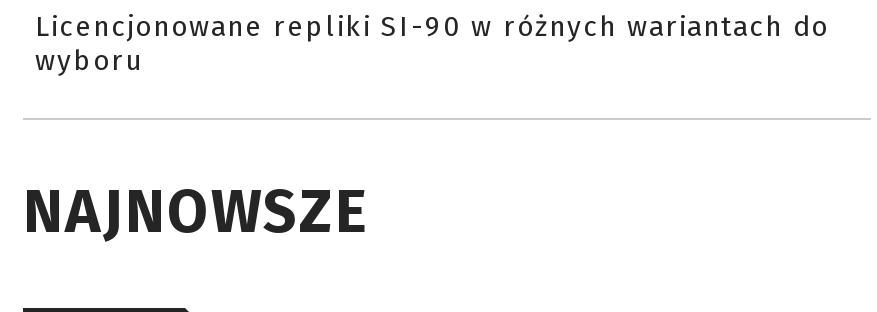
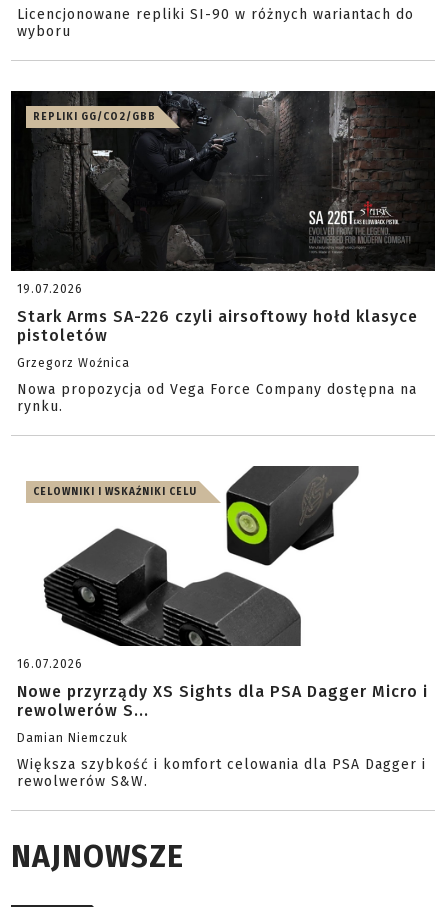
none -> [10,90,436,272] [image] | REPLIKI GG/CO2/GBB
none -> [17,282,418,415] 19.07.2026 | Stark Arms SA-226 czyli airsoftowy hołd klasyce | pistoletów | Grzegorz Woźnica | Nowa propozycja od Vega Force Company dostępna na | rynku.
none -> [17,657,428,790] 16.07.2026 | Nowe przyrządy XS Sights dla PSA Dagger Micro i | rewolwerów S... | Damian Niemczuk | Większa szybkość i komfort celowania dla PSA Dagger i | rewolwerów S&W.
none -> [33,465,360,647] [image] | CELOWNIKI I WSKAŹNIKI CELU

